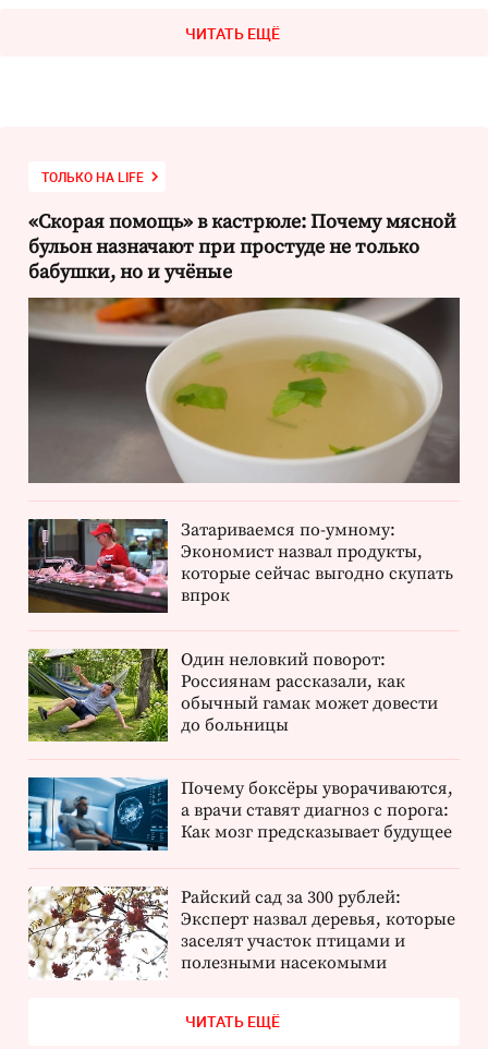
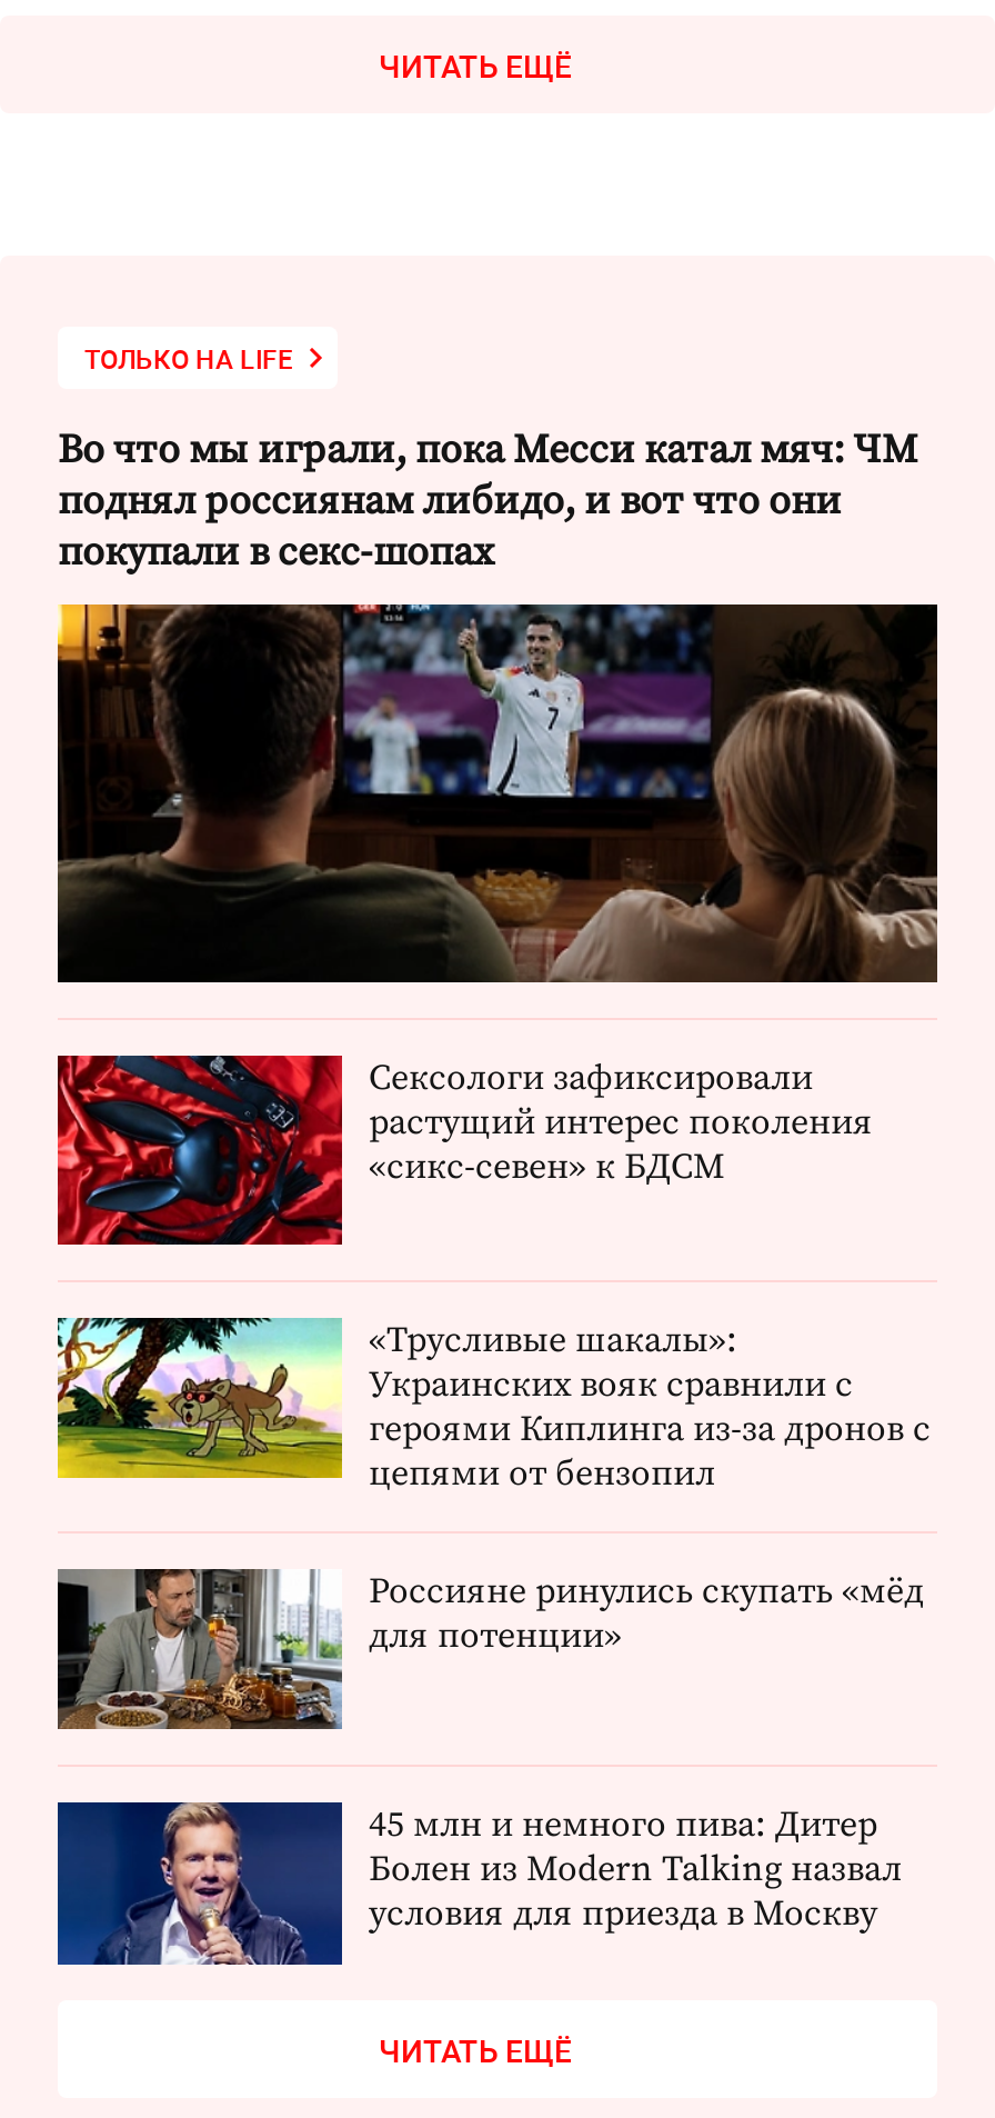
[28,210,456,285] «Скорая помощь» в кастрюле: Почему мясной | бульон назначают при простуде не только | бабушки, но и учёные -> [58,425,917,578] Во что мы играли, пока Месси катал мяч: ЧМ | поднял россиянам либидо, и вот что они | покупали в секс-шопах
[27,297,461,607] [image] | Затариваемся по-умному: | Экономист назвал продукты, | которые сейчас выгодно скупать | впрок -> [56,602,937,1189] [image] | Сексологи зафиксировали | растущий интерес поколения | «сикс-севен» к БДСМ
[27,518,166,614] [image] -> [56,1053,338,1247] [image]
[27,648,438,743] [image] | Один неловкий поворот: | Россиянам рассказали, как | обычный гамак может довести | до больницы -> [56,1313,931,1497] [image] | «Трусливые шакалы»: | Украинских вояк сравнили с | героями Киплинга из-за дронов с | цепями от бензопил
[27,776,453,852] [image] | Почему боксёры уворачиваются, | а врачи ставят диагноз с порога: | Как мозг предсказывает будущее -> [56,1565,924,1731] [image] | Россияне ринулись скупать «мёд | для потенции»
[27,885,455,978] [image] | Райский сад за 300 рублей: | Эксперт назвал деревья, которые | заселят участок птицами и | полезными насекомыми -> [56,1798,902,1967] [image] | 45 млн и немного пива: Дитер | Болен из Modern Talking назвал | условия для приезда в Москву

